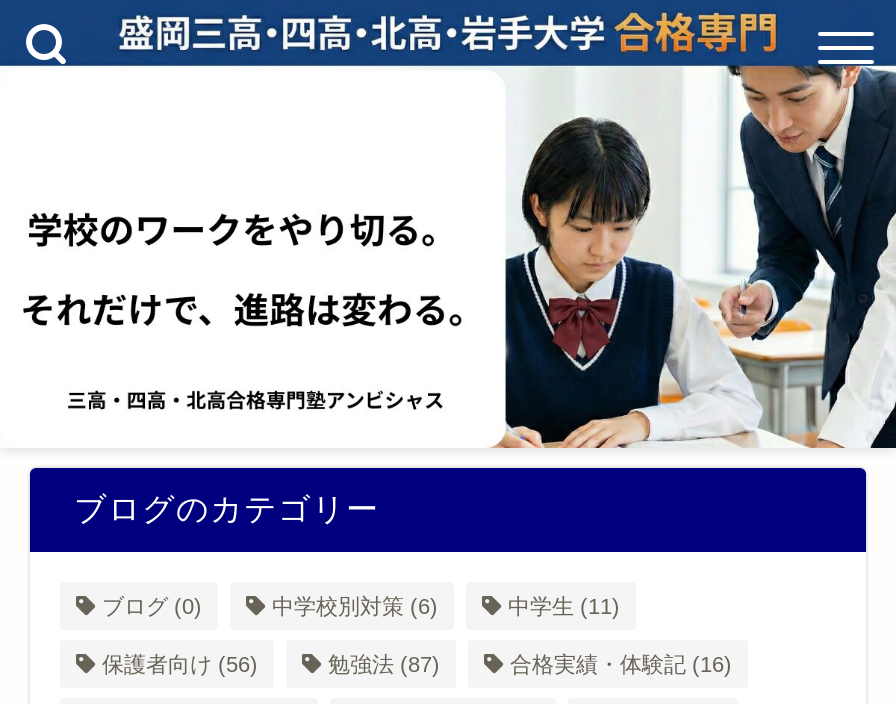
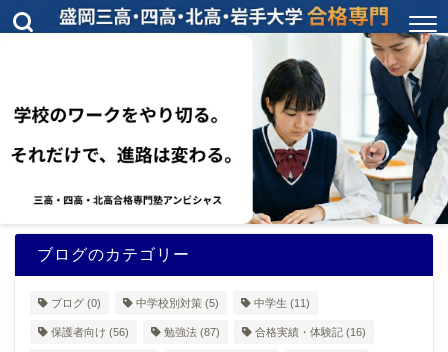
[272,594,438,618] 中学校別対策(6) -> [136,297,219,309] 中学校別対策(5)

